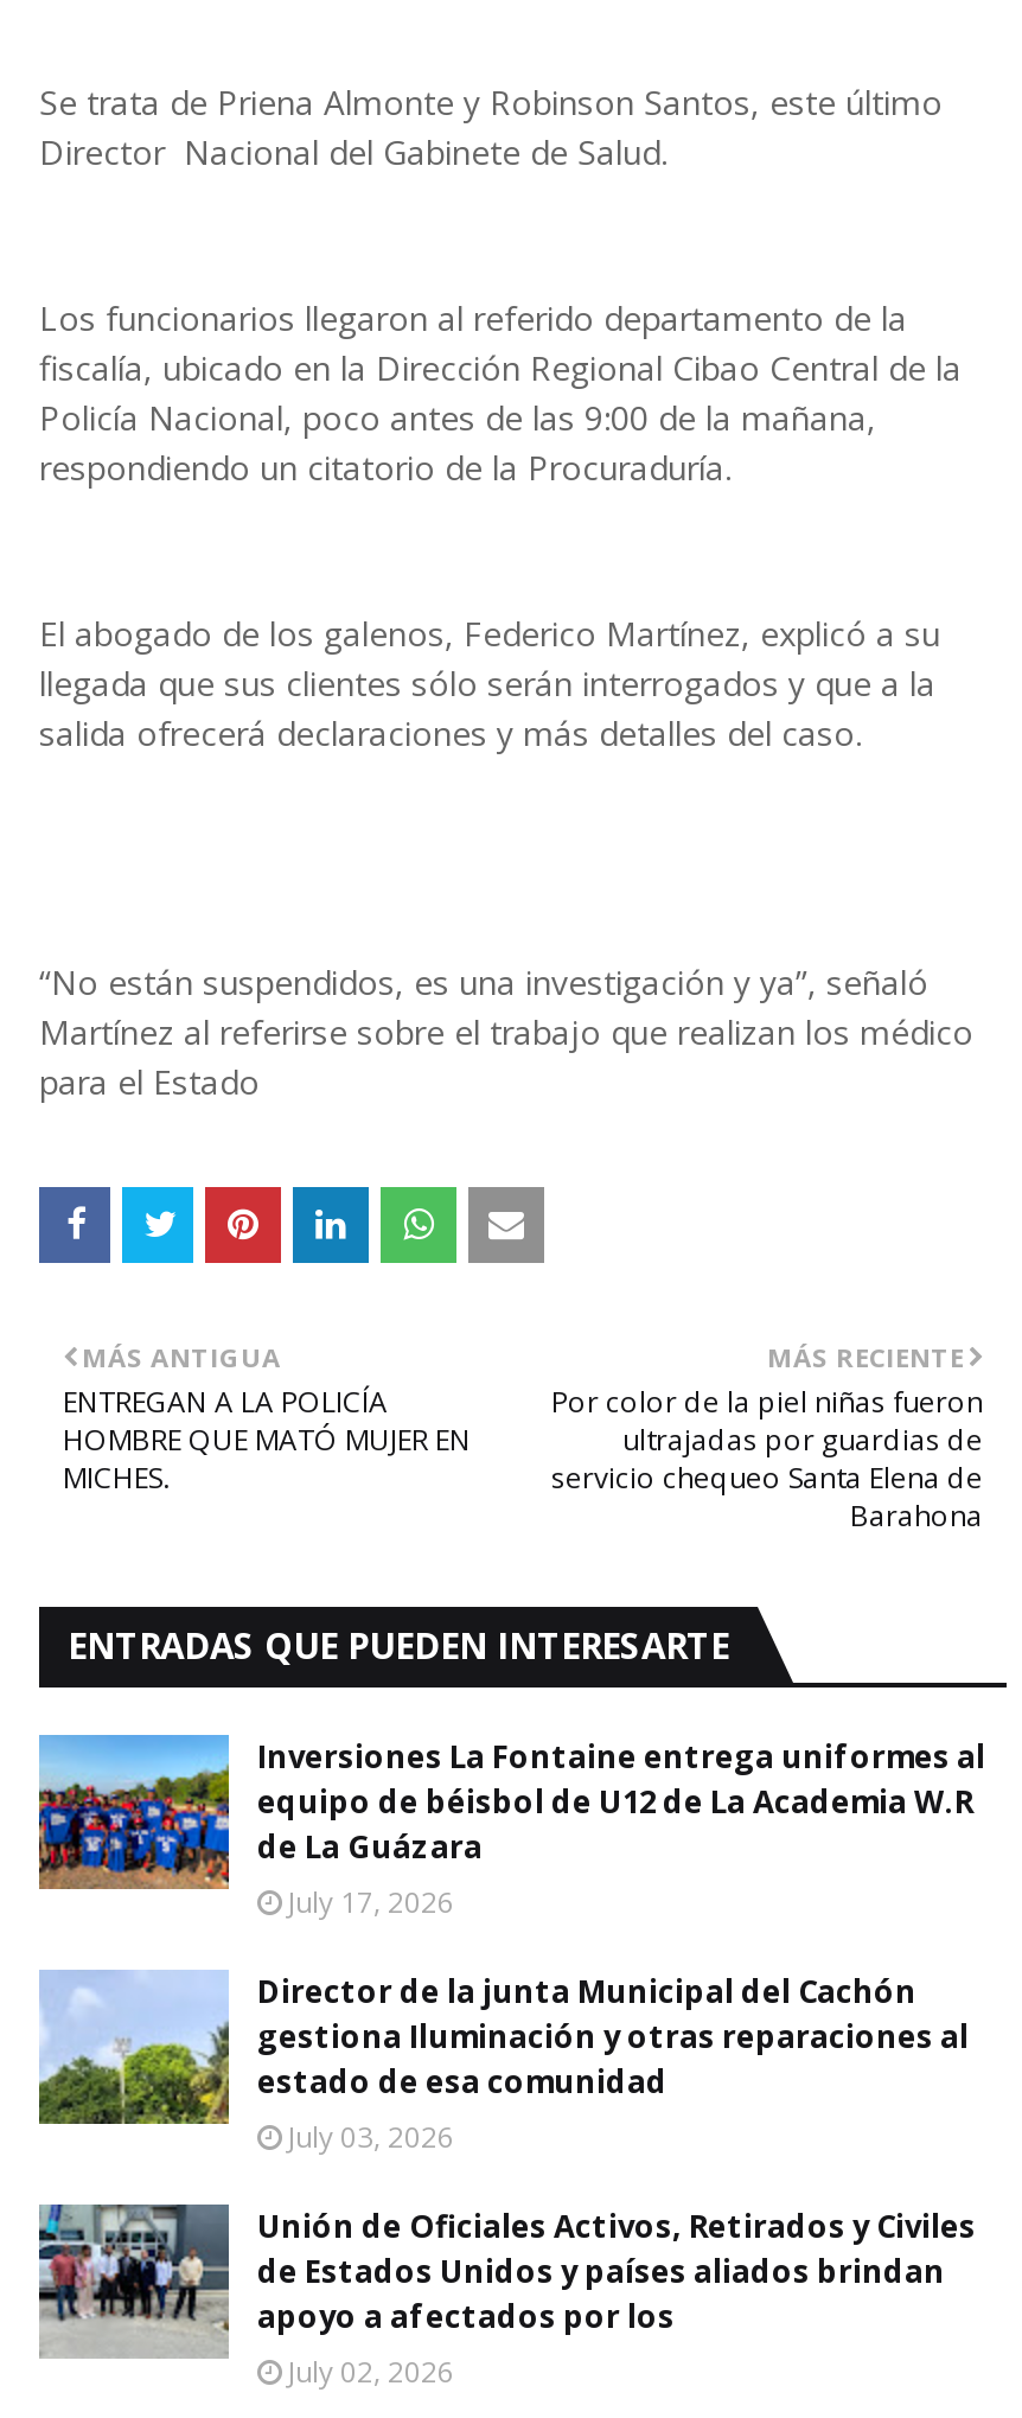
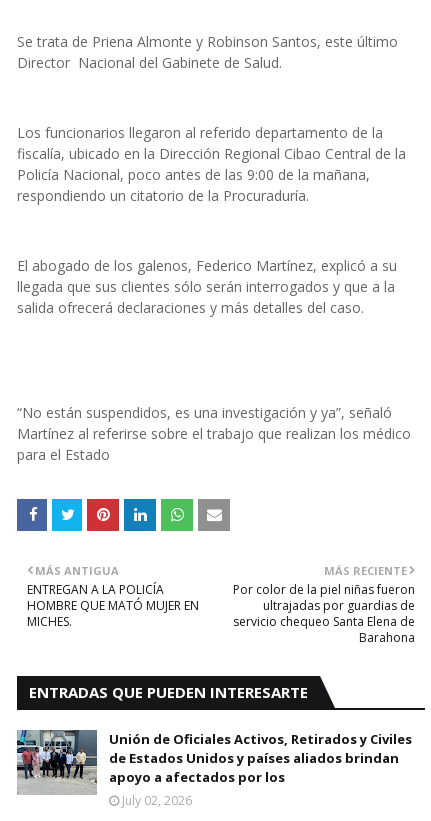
[37,1733,985,2157] [image] | Inversiones La Fontaine entrega uniformes al | equipo de béisbol de U12 de La Academia W.R | de La Guázara | July 17, 2026 | Director de la junta Municipal del Cachón | gestiona Iluminación y otras reparaciones al | estado de esa comunidad | July 03, 2026 -> none
[37,1970,231,2126] [image] -> none

